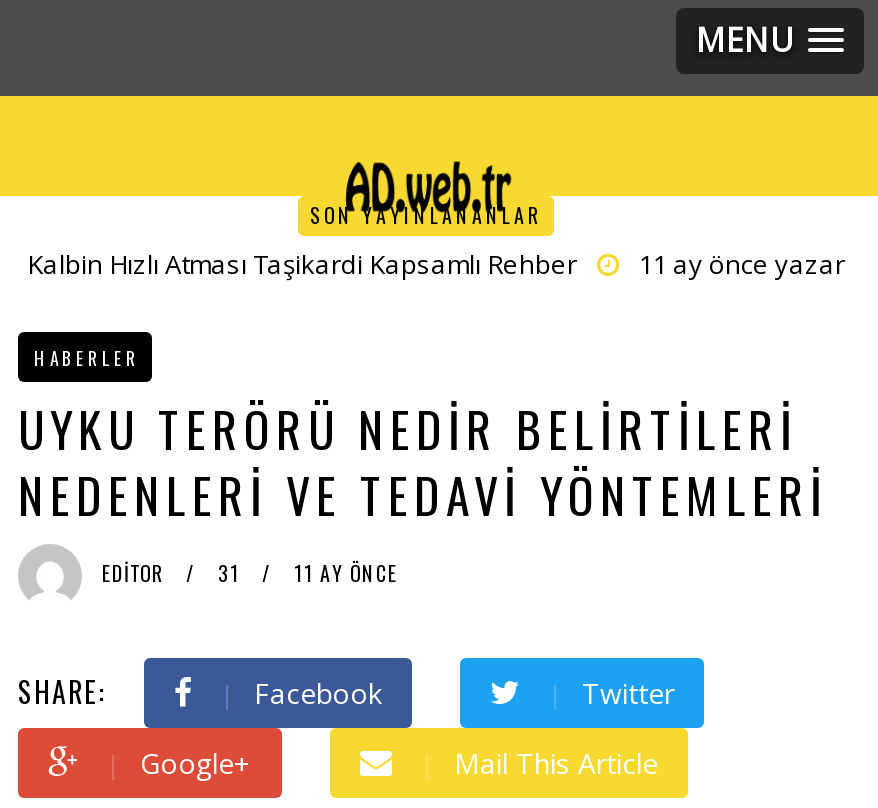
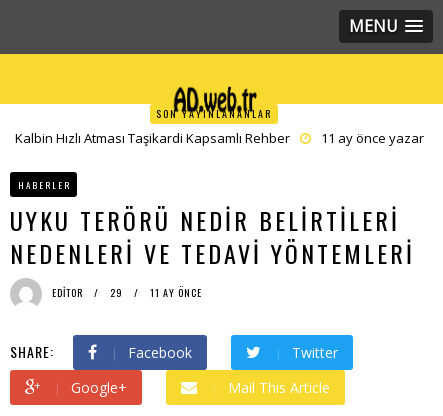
[218,558,240,588] 31 -> [110,285,123,300] 29

